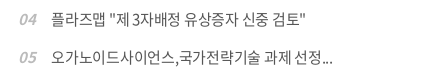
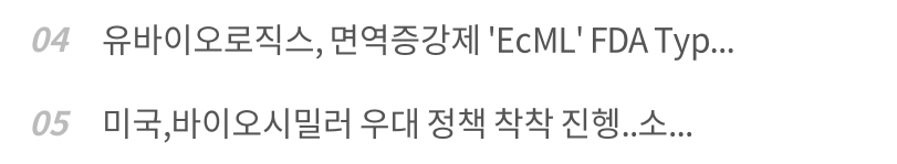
[51,8,306,30] 플라즈맵 "제 3자배정 유상증자 신중 검토" -> [102,15,734,64] 유바이오로직스, 면역증강제 'EcML' FDA Typ...
[51,46,333,68] 오가노이드사이언스,국가전략기술 과제 선정... -> [102,99,693,147] 미국,바이오시밀러 우대 정책 착착 진헹..소...

